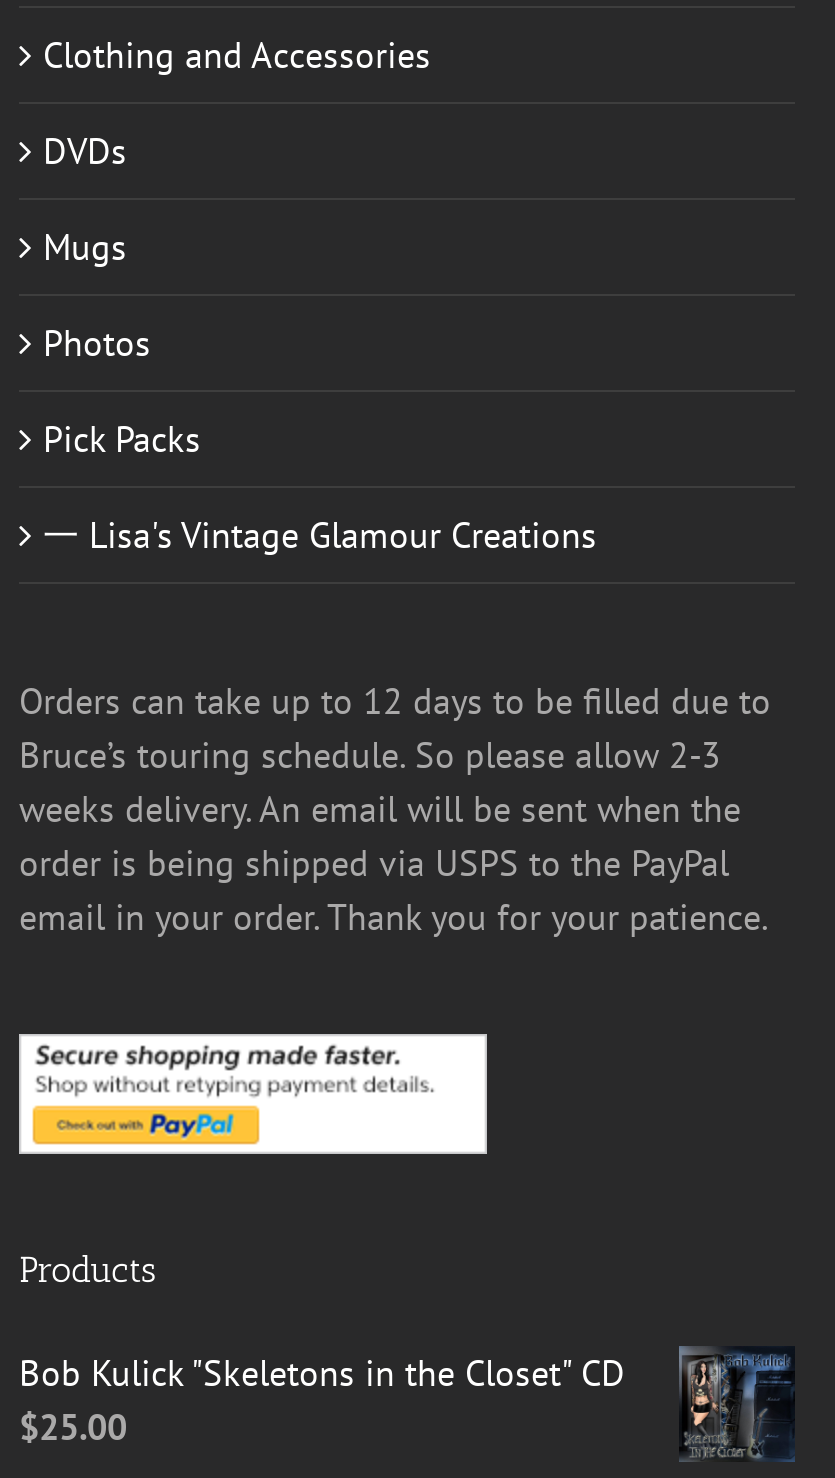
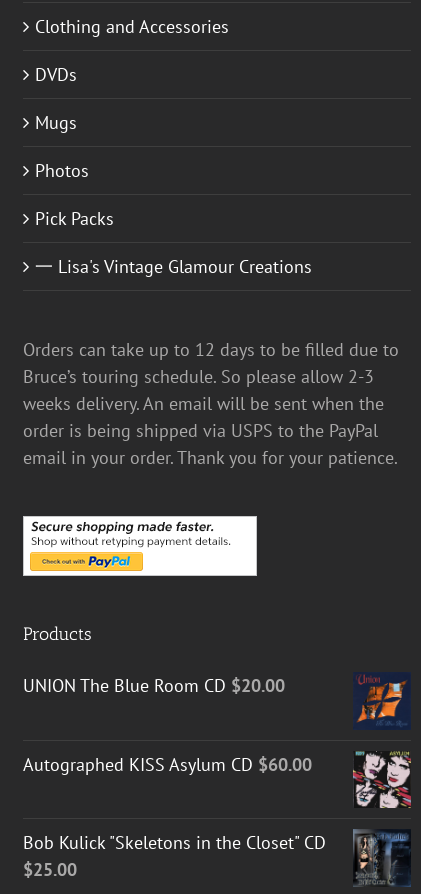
none -> [23,674,412,809] [image] | UNION The Blue Room CD $20.00 | Autographed KISS Asylum CD $60.00
none -> [358,677,407,727] [image]

